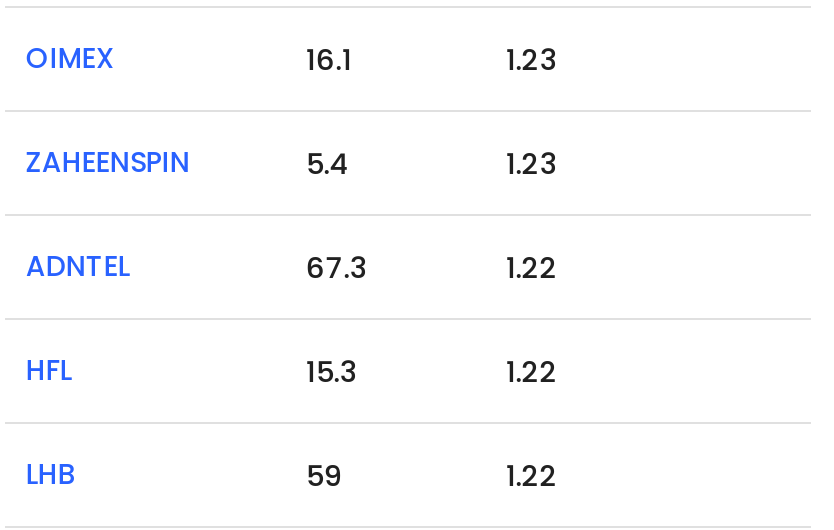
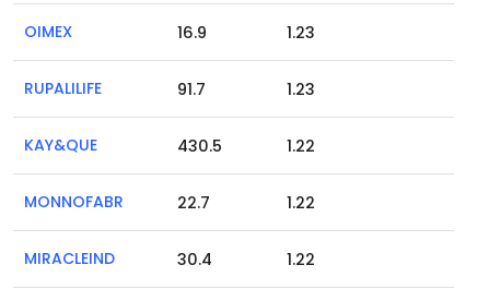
[306,40,352,80] 16.1 -> [178,22,207,43] 16.9
[26,143,350,184] ZAHEENSPIN | 5.4 -> [25,78,206,100] RUPALILIFE | 91.7
[26,247,368,288] ADNTEL | 67.3 -> [25,134,223,157] KAY&QUE | 430.5
[26,351,358,392] HFL | 15.3 -> [25,191,210,214] MONNOFABR | 22.7
[26,455,342,496] LHB | 59 -> [25,248,213,270] MIRACLEIND | 30.4

